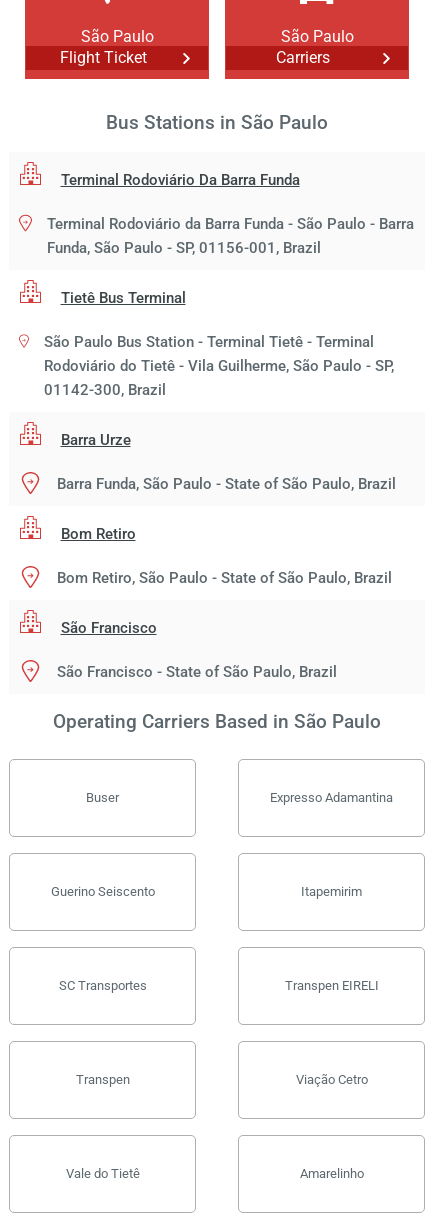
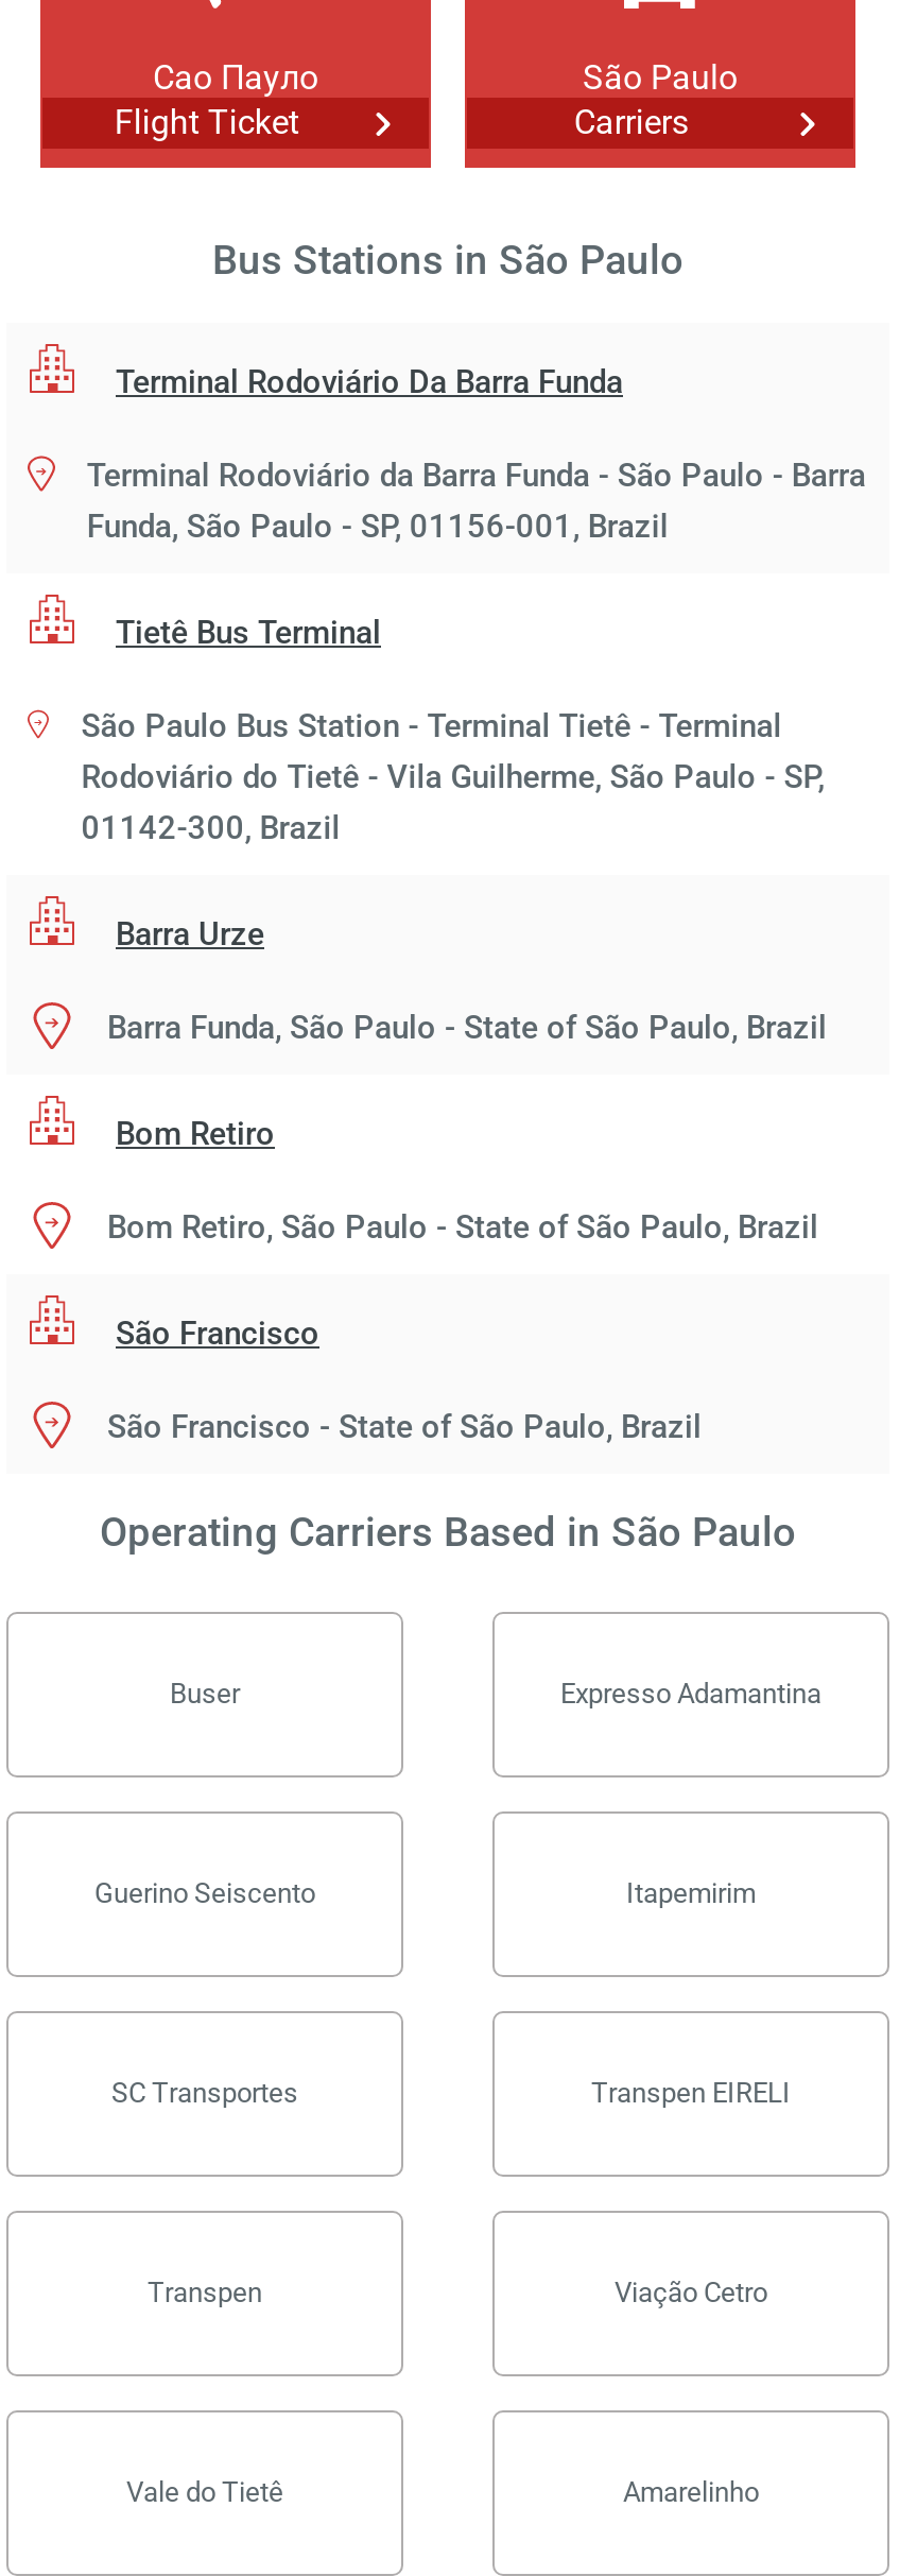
[80,27,153,46] São Paulo -> [153,58,318,99] Сао Пауло

